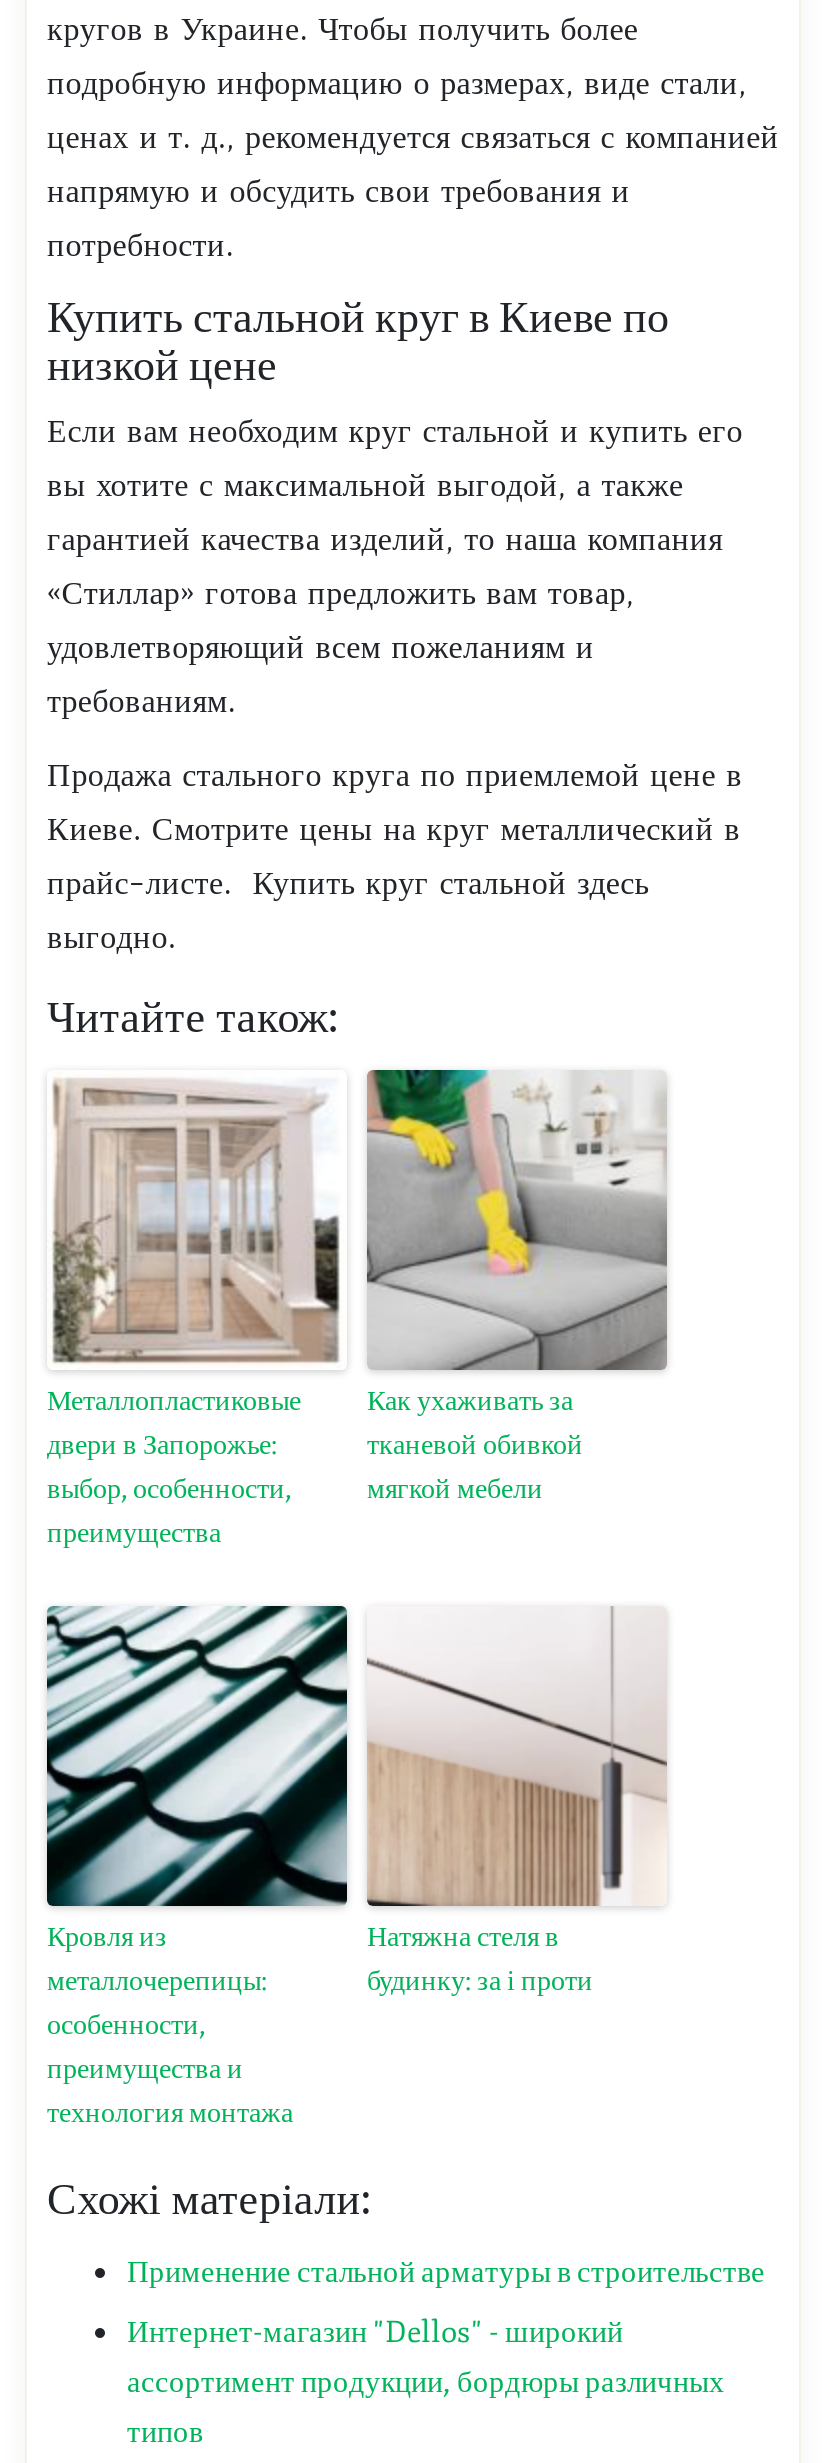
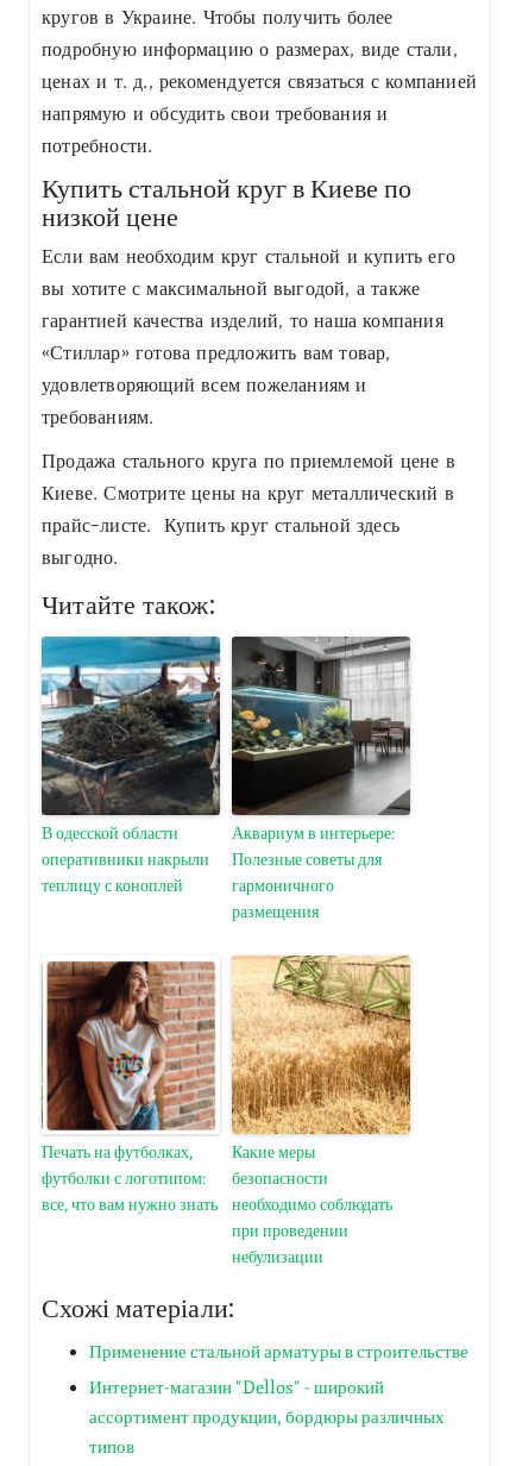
[47,1070,347,1551] [image] | Металлопластиковые | двери в Запорожье: | выбор, особенности, | преимущества -> [40,635,221,896] [image] | В одесской области | оперативники накрыли | теплицу с коноплей
[367,1068,667,1507] [image] | Как ухаживать за | тканевой обивкой | мягкой мебели -> [231,635,410,923] [image] | Аквариум в интерьере: | Полезные советы для | гармоничного | размещения
[45,1604,349,2131] [image] | Кровля из | металлочерепицы: | особенности, | преимущества и | технология монтажа -> [40,956,220,1215] [image] | Печать на футболках, | футболки с логотипом: | все, что вам нужно знать
[365,1606,667,1999] [image] | Натяжна стеля в | будинку: за і проти -> [232,954,411,1268] [image] | Какие меры | безопасности | необходимо соблюдать | при проведении | небулизации

